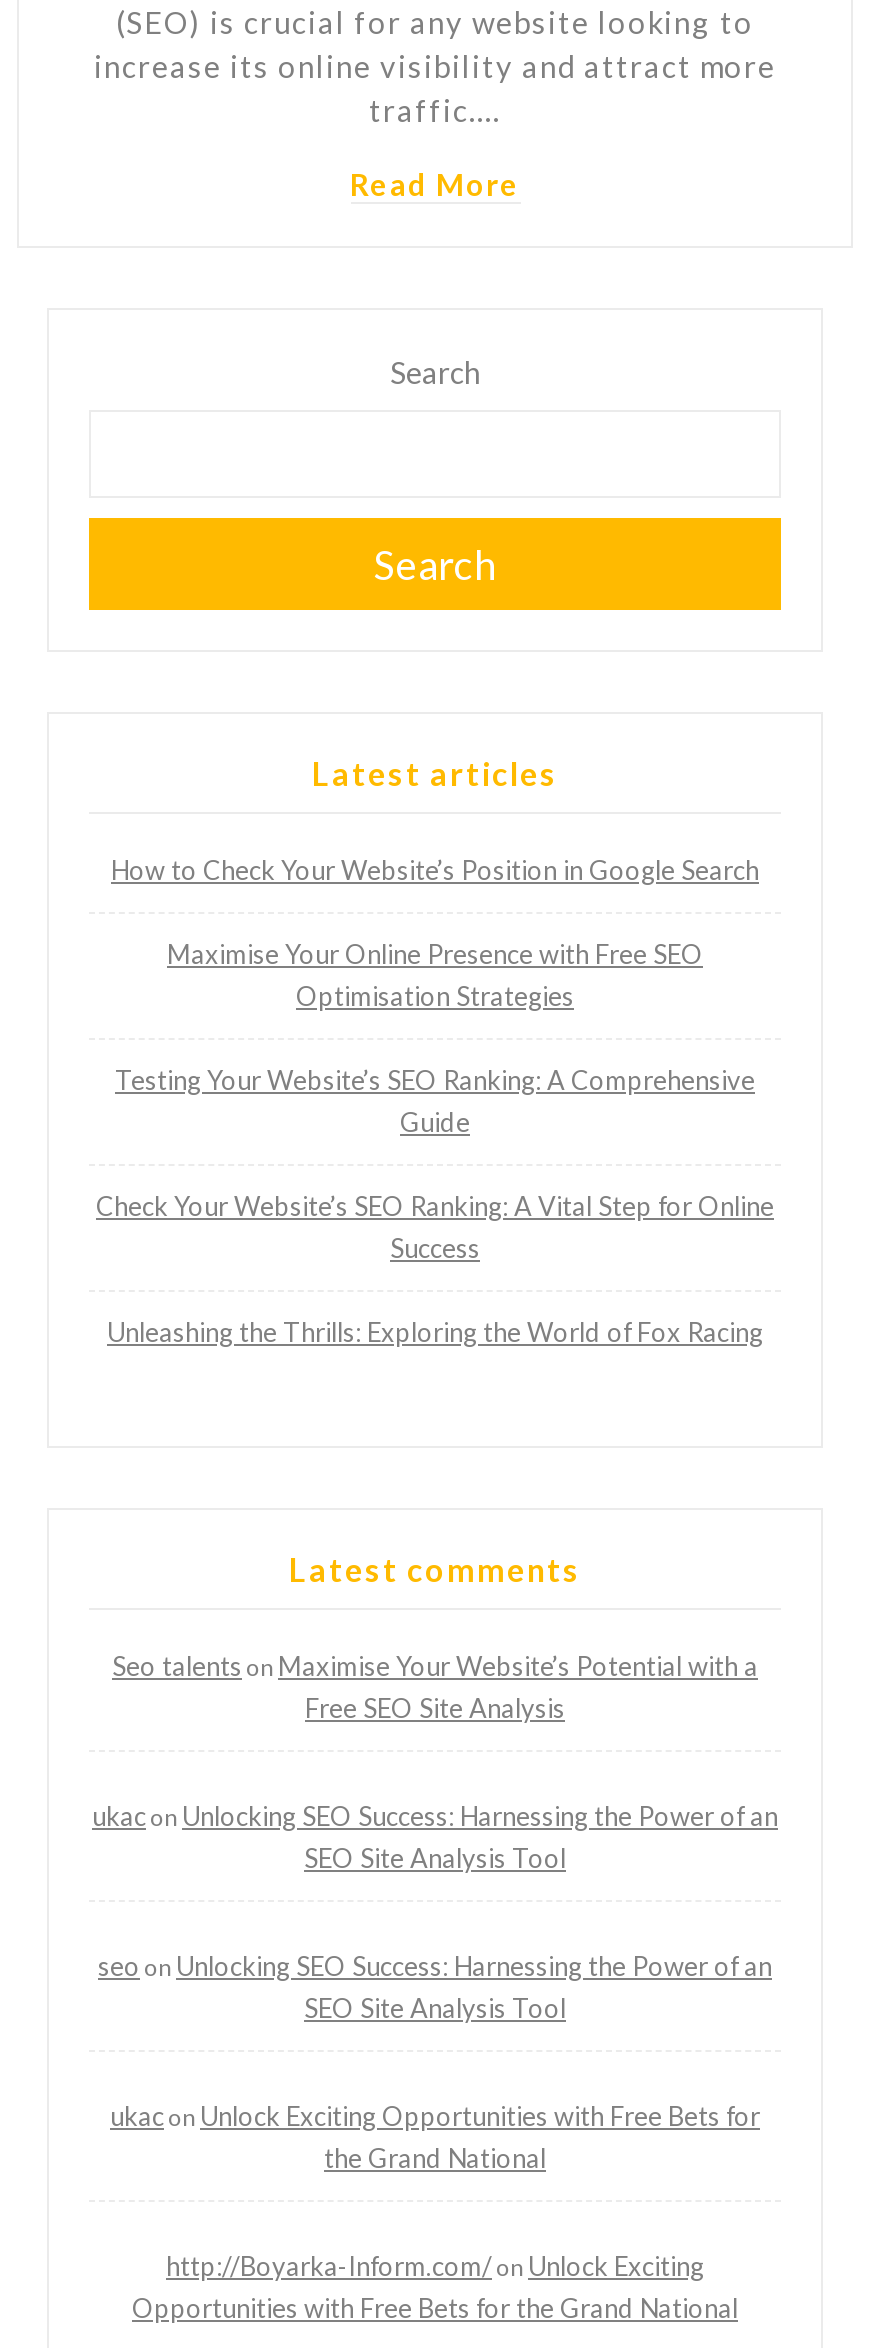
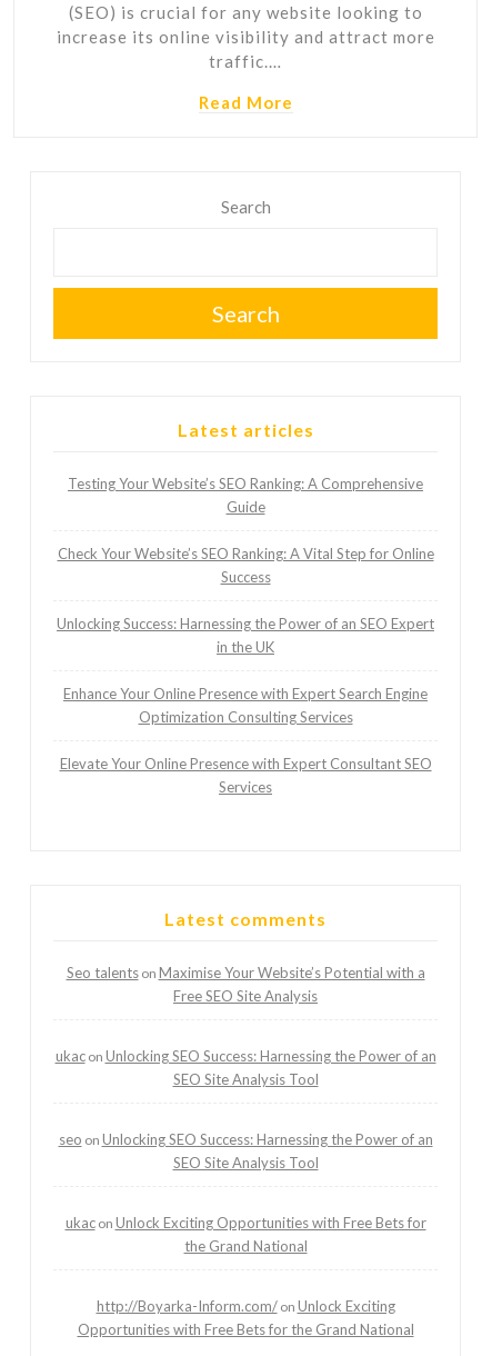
[111,855,759,1013] How to Check Your Website’s Position in Google Search | Maximise Your Online Presence with Free SEO | Optimisation Strategies -> none
moved [96,1065,774,1265] -> [57,475,434,586]: Testing Your Website’s SEO Ranking: A Comprehensive | Guide | Check Your Website’s SEO Ranking: A Vital Step for Online | Success
[107,1317,763,1349] Unleashing the Thrills: Exploring the World of Fox Racing -> [57,615,434,796] Unlocking Success: Harnessing the Power of an SEO Expert | in the UK | Enhance Your Online Presence with Expert Search Engine | Optimization Consulting Services | Elevate Your Online Presence with Expert Consultant SEO | Services

